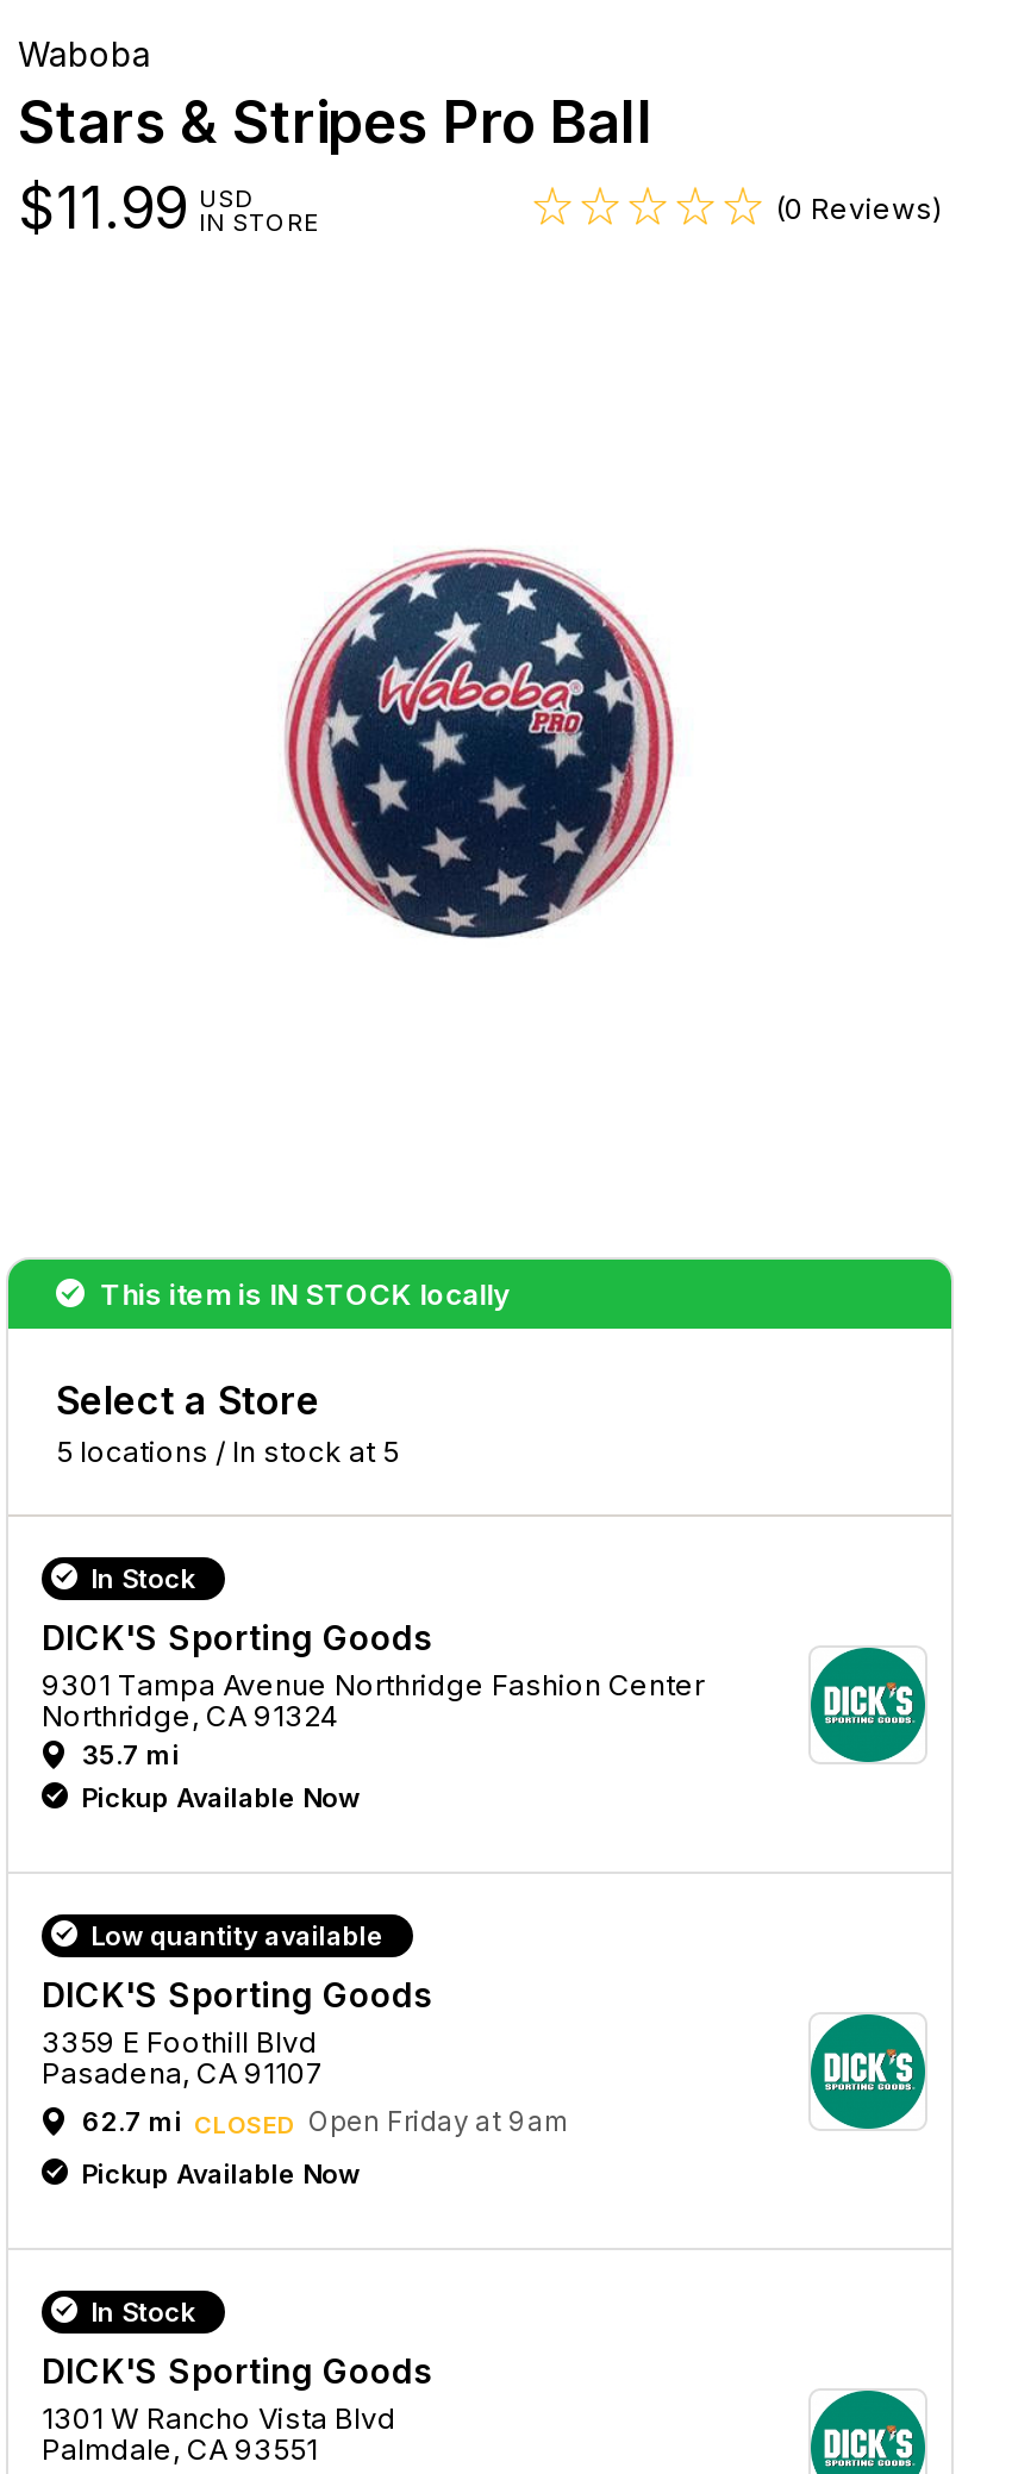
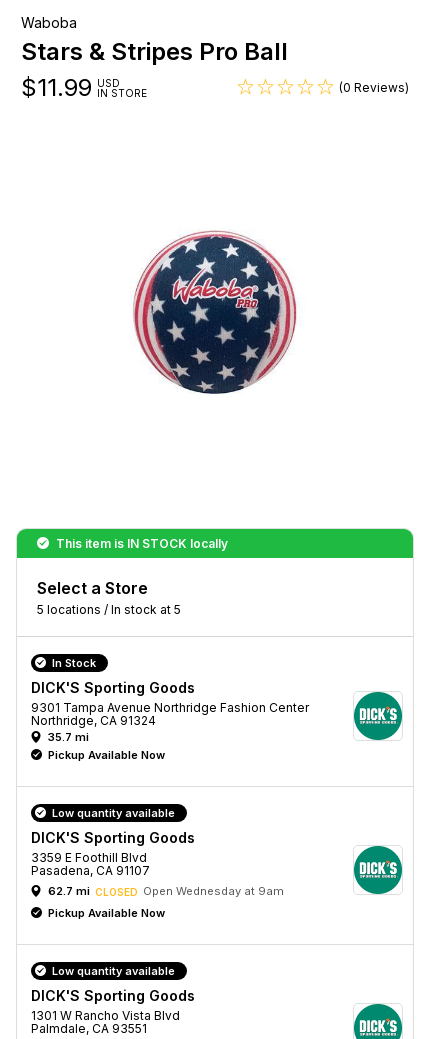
[82,2104,570,2138] 62.7 mi CLOSED Open Friday at 9am -> [48,883,284,898] 62.7 mi CLOSED Open Wednesday at 9am
[90,2294,195,2328] In Stock -> [51,963,174,977] Low quantity available

